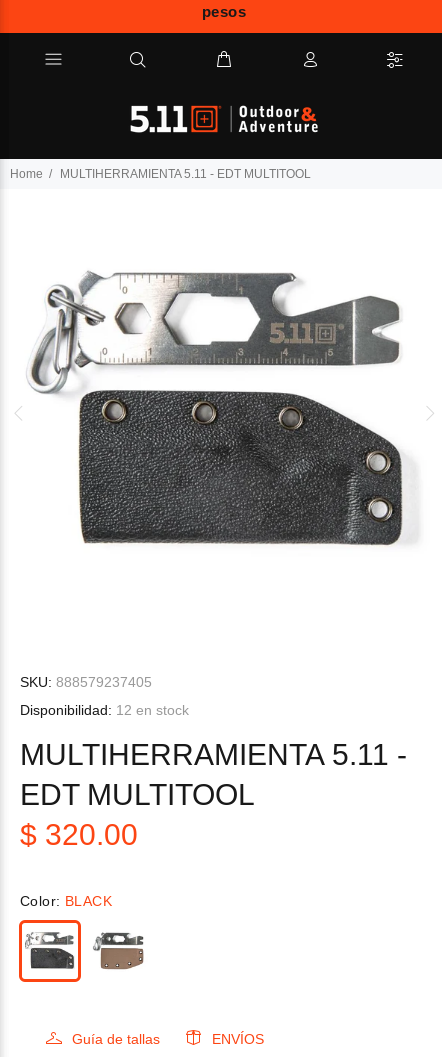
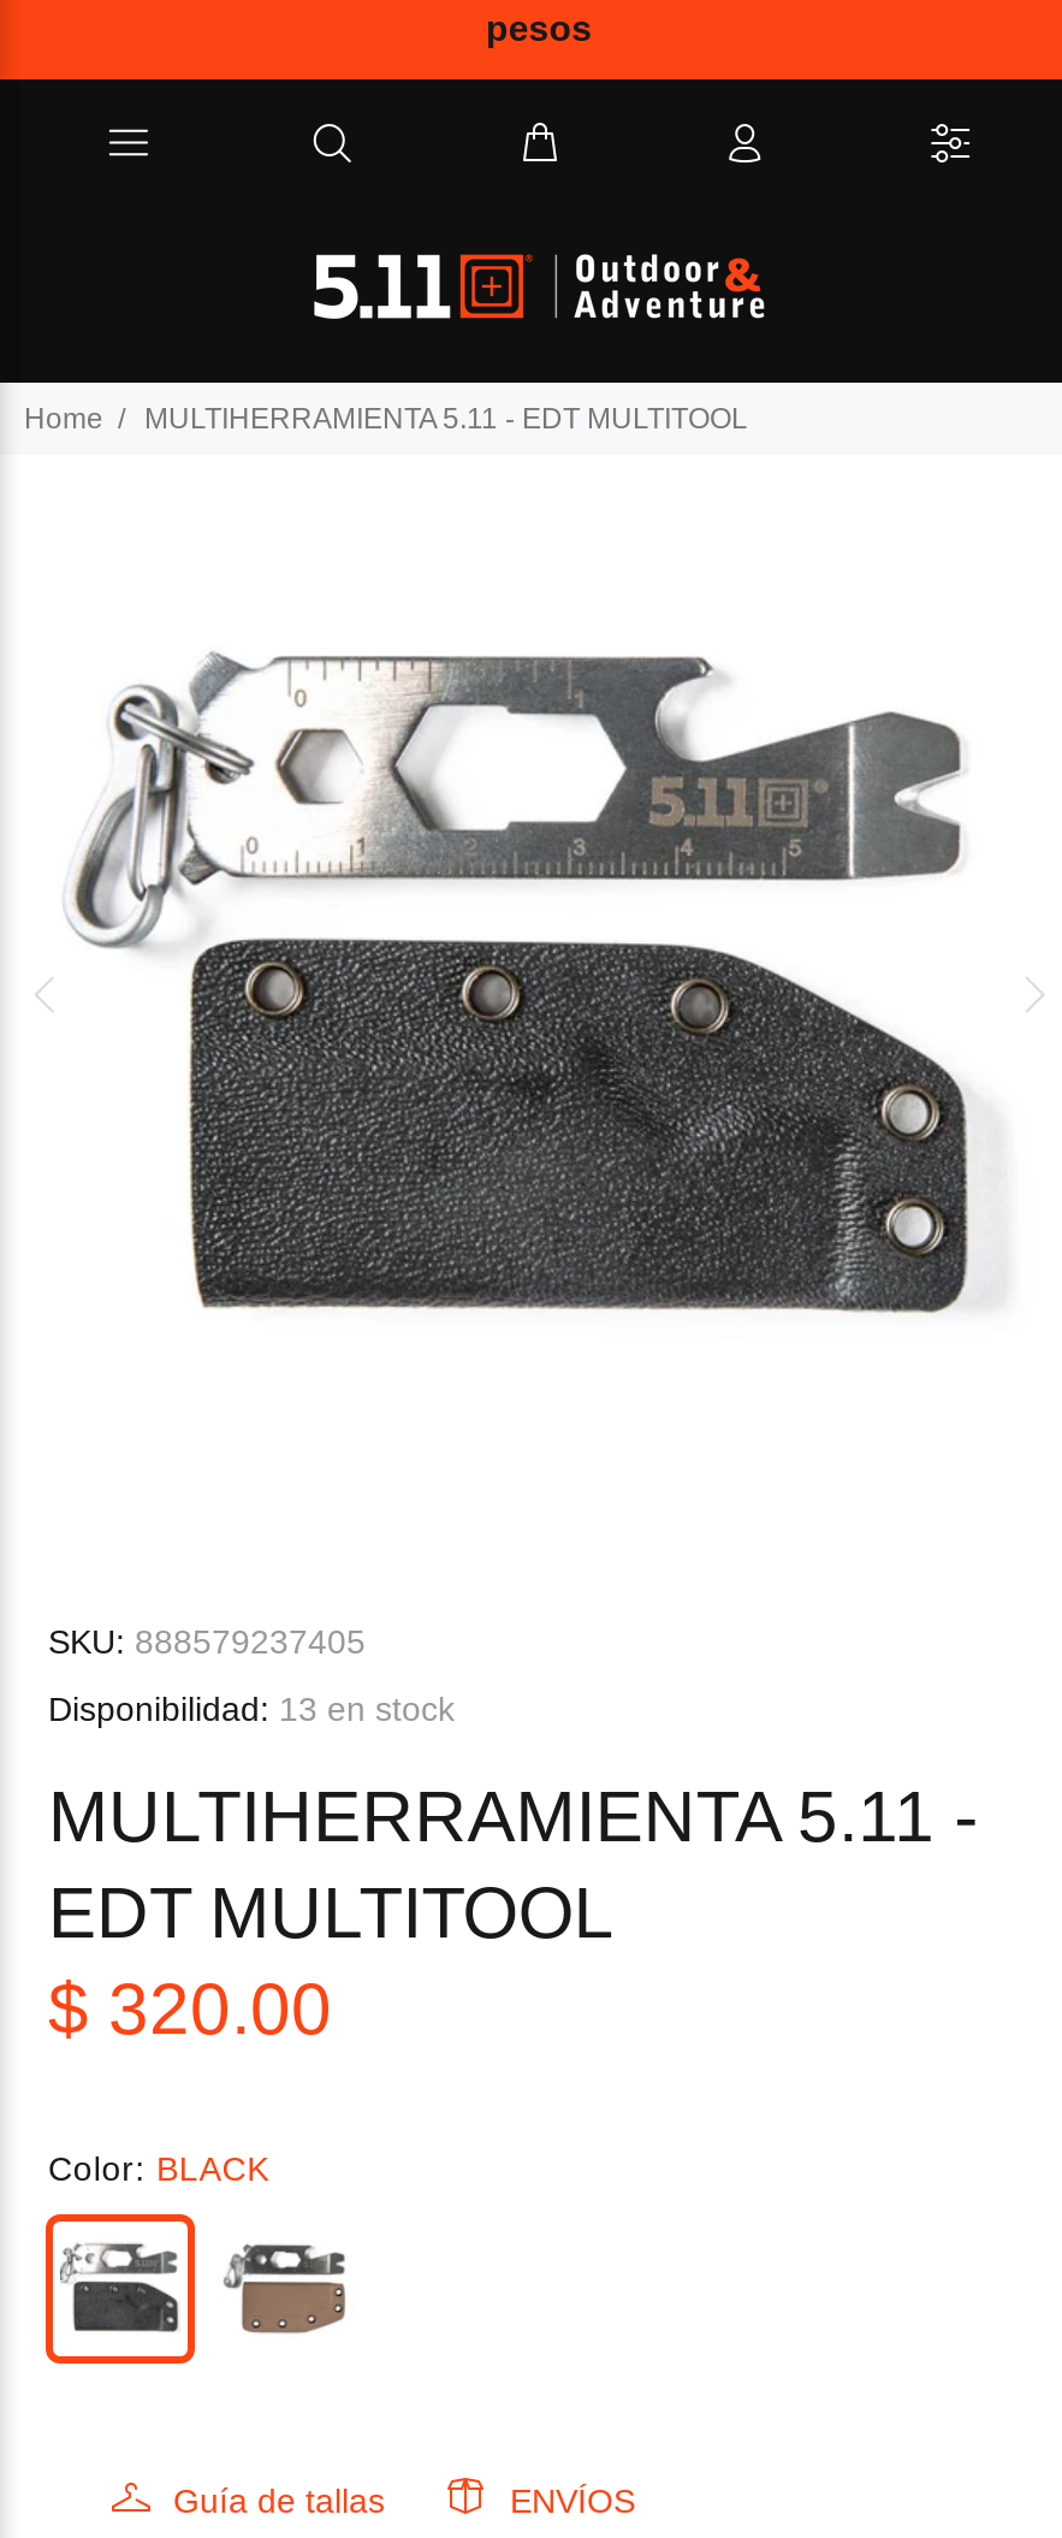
[20,702,189,718] Disponibilidad: 12 en stock -> [48,1690,455,1728] Disponibilidad: 13 en stock

